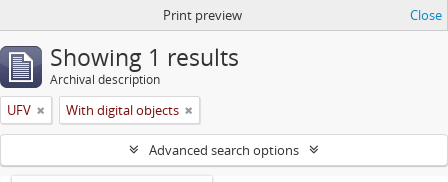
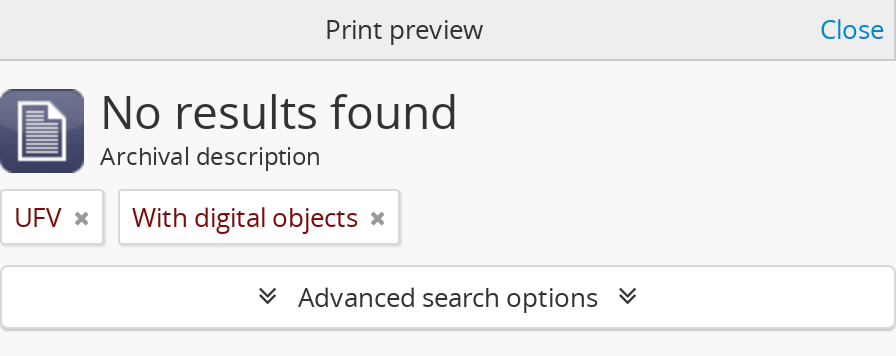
[50,42,239,73] Showing 1 results -> [100,81,458,143] No results found

